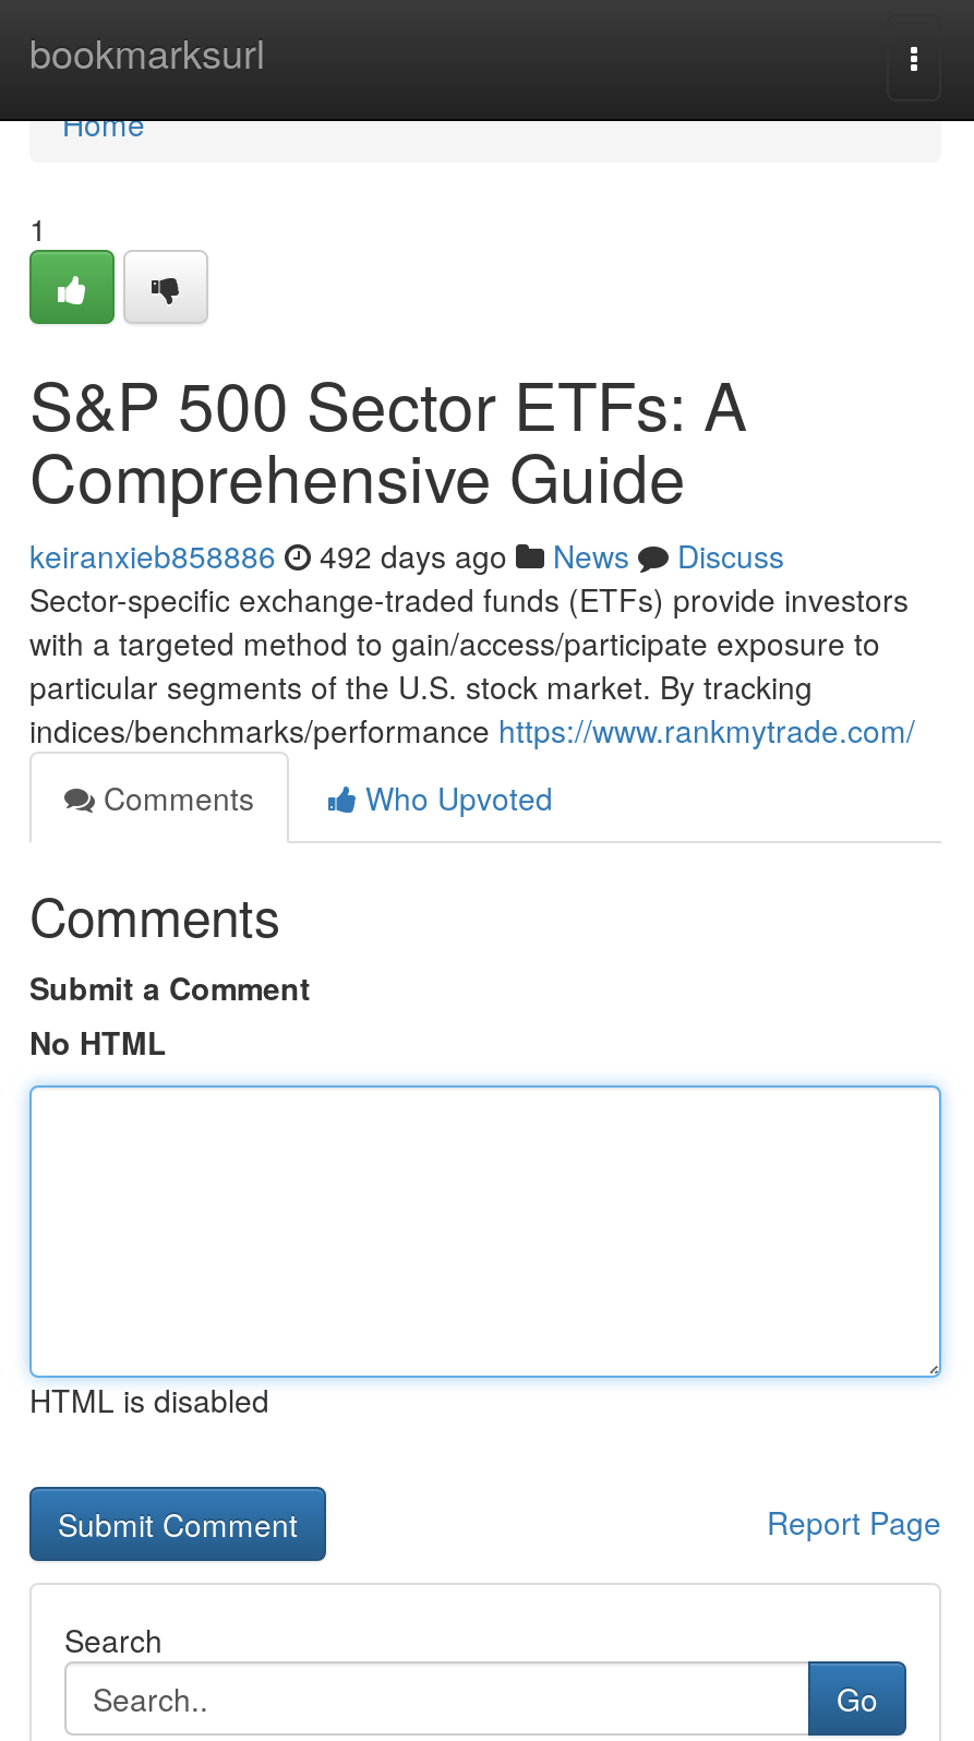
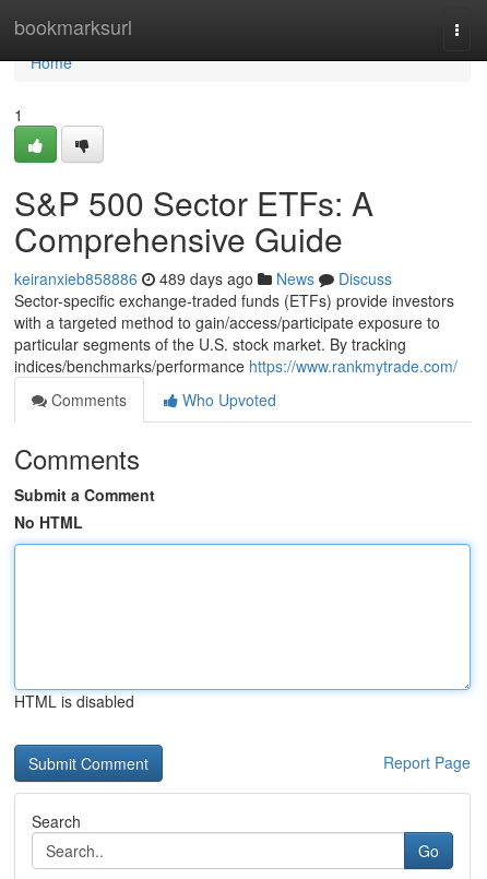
[29,533,784,577] keiranxieb858886 492 days ago News Discuss -> [14,268,392,289] keiranxieb858886 489 days ago News Discuss

